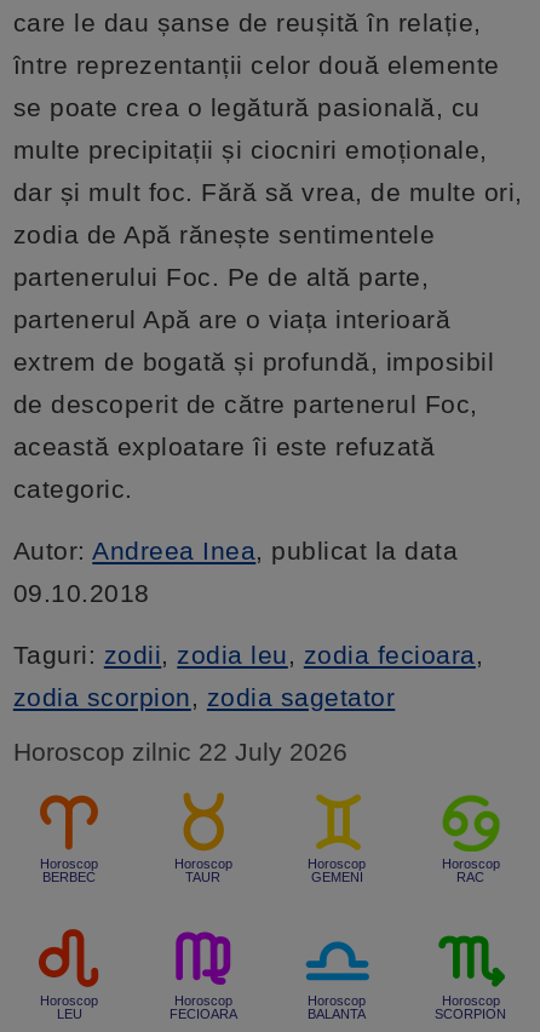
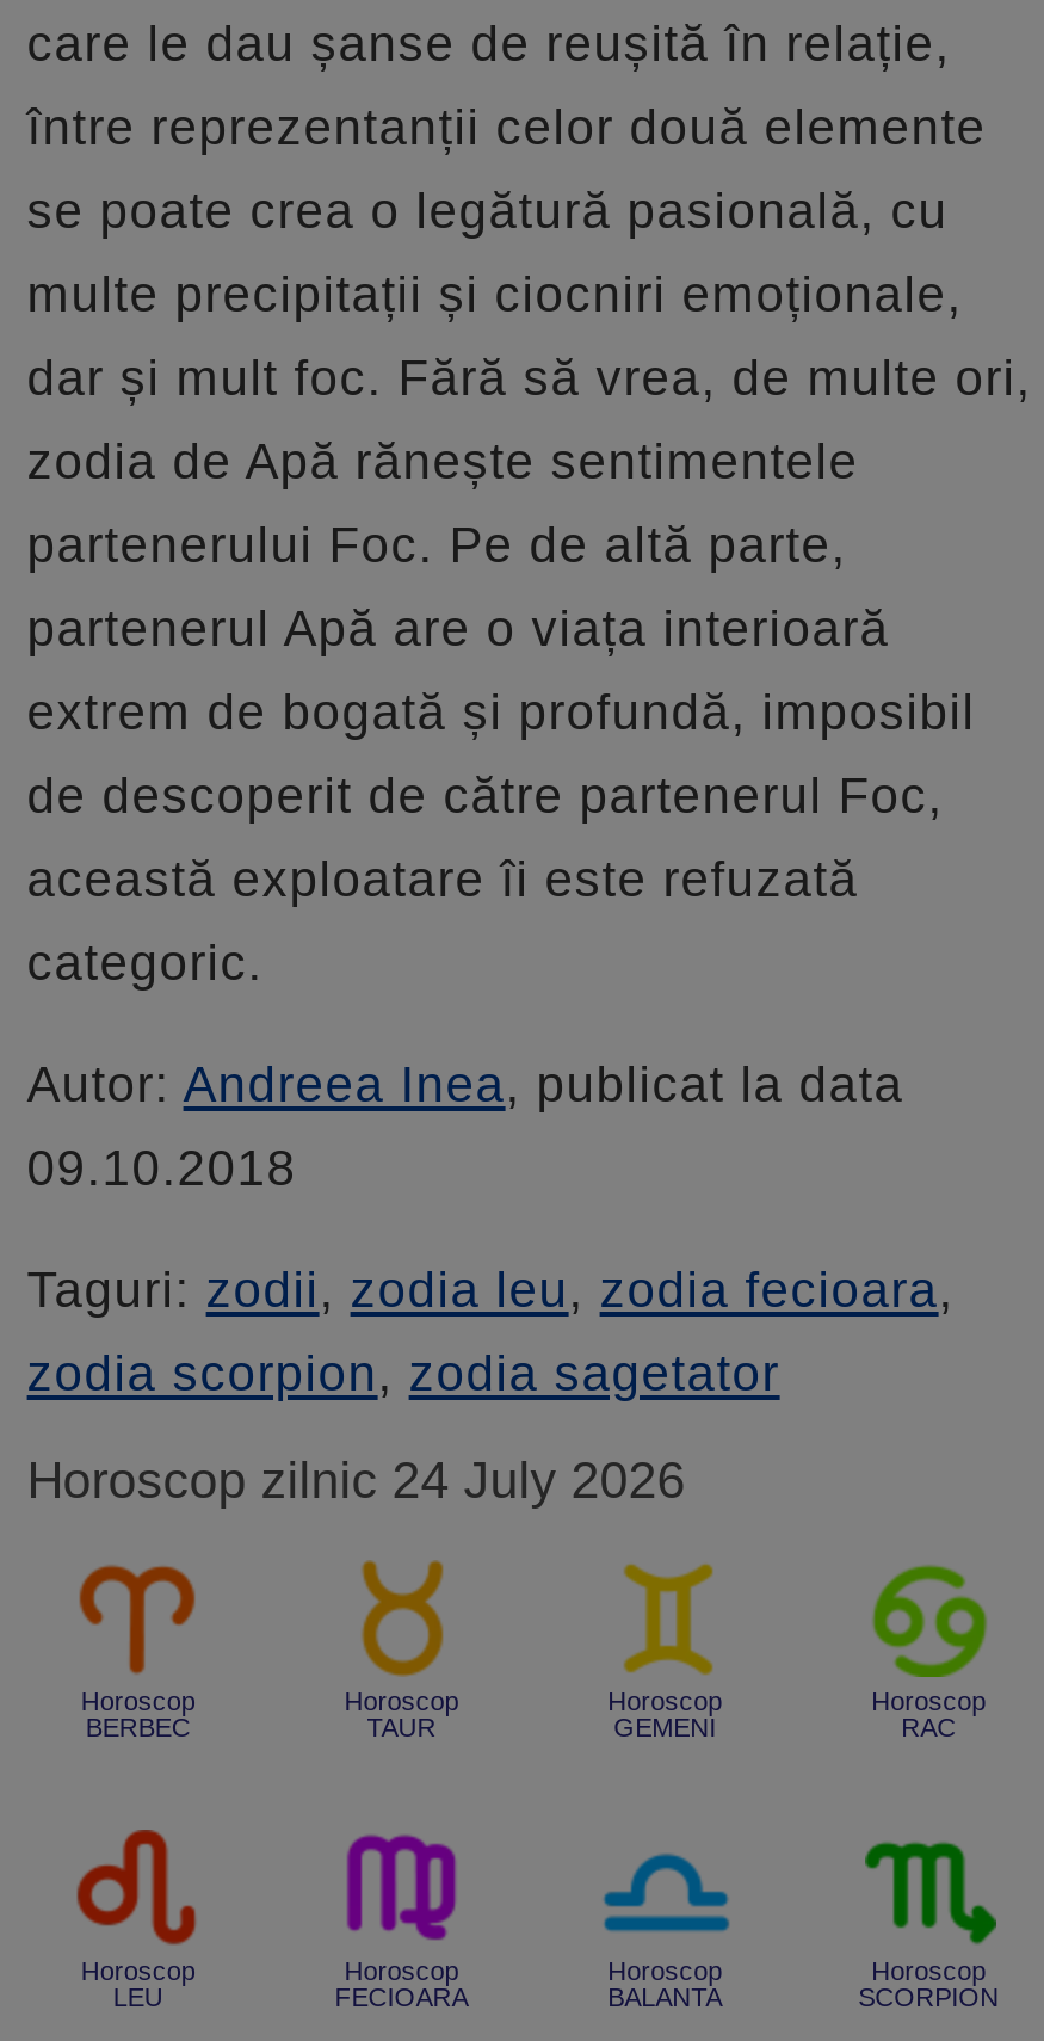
[13,737,347,766] Horoscop zilnic 22 July 2026 -> [27,1452,686,1509] Horoscop zilnic 24 July 2026

